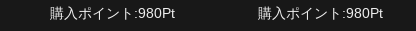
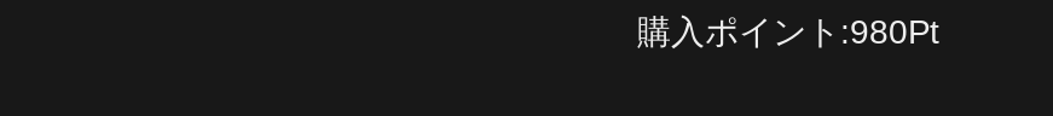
[49,5,174,21] 購入ポイント:980Pt -> none

